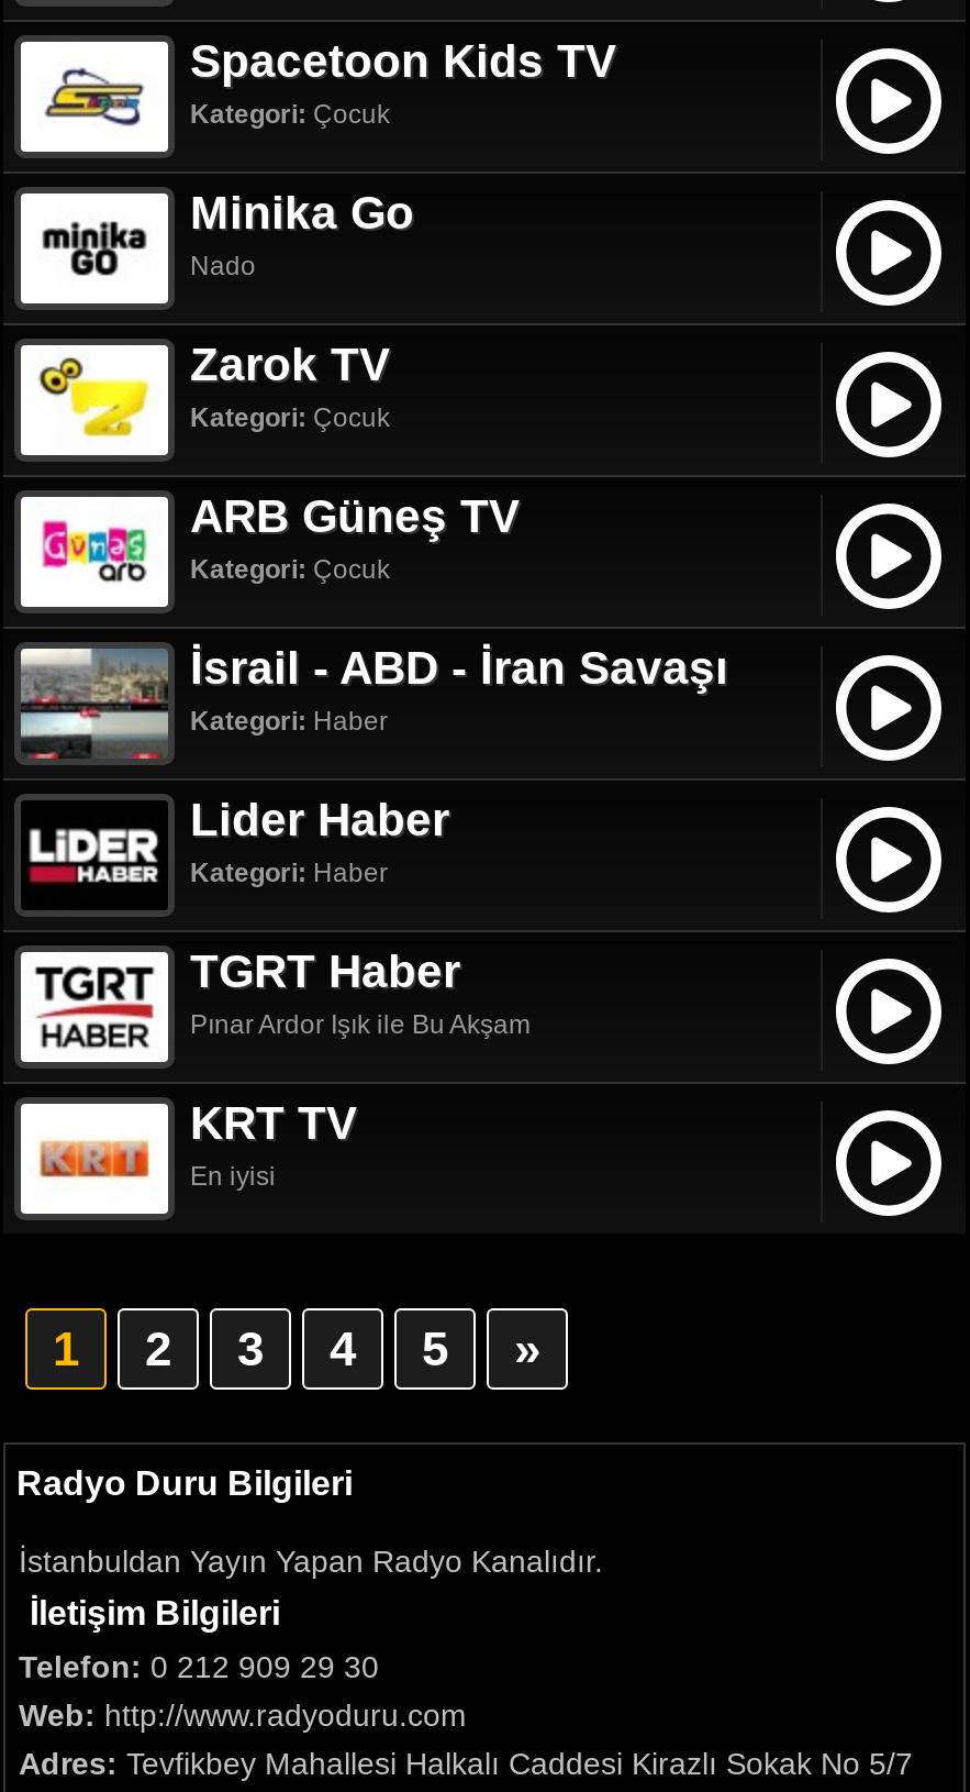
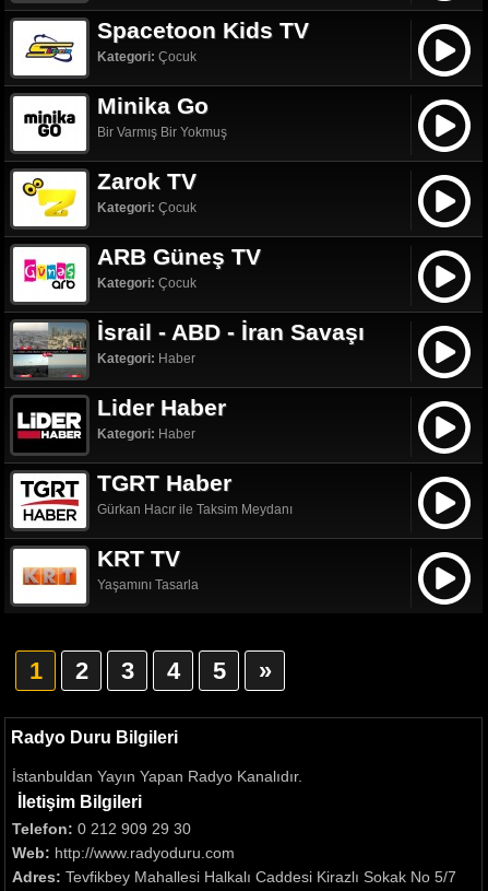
[190,250,256,281] Nado -> [97,125,227,140] Bir Varmış Bir Yokmuş
[190,1009,531,1040] Pınar Ardor Işık ile Bu Akşam -> [97,502,293,517] Gürkan Hacır ile Taksim Meydanı
[190,1161,276,1192] En iyisi -> [97,577,199,592] Yaşamını Tasarla

